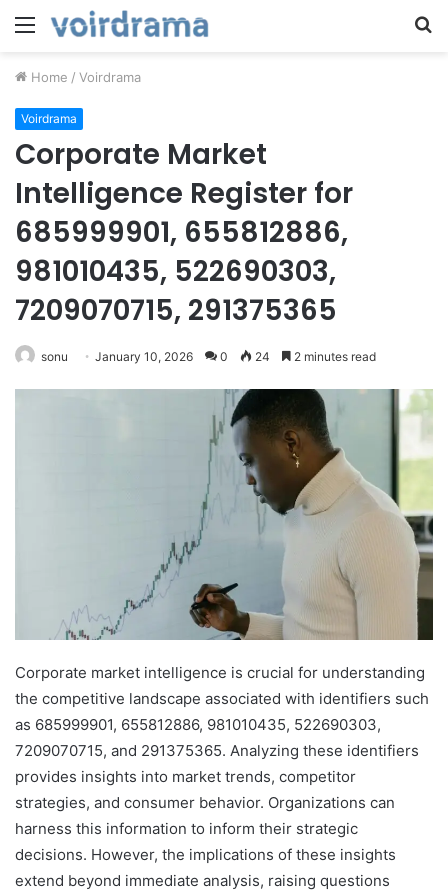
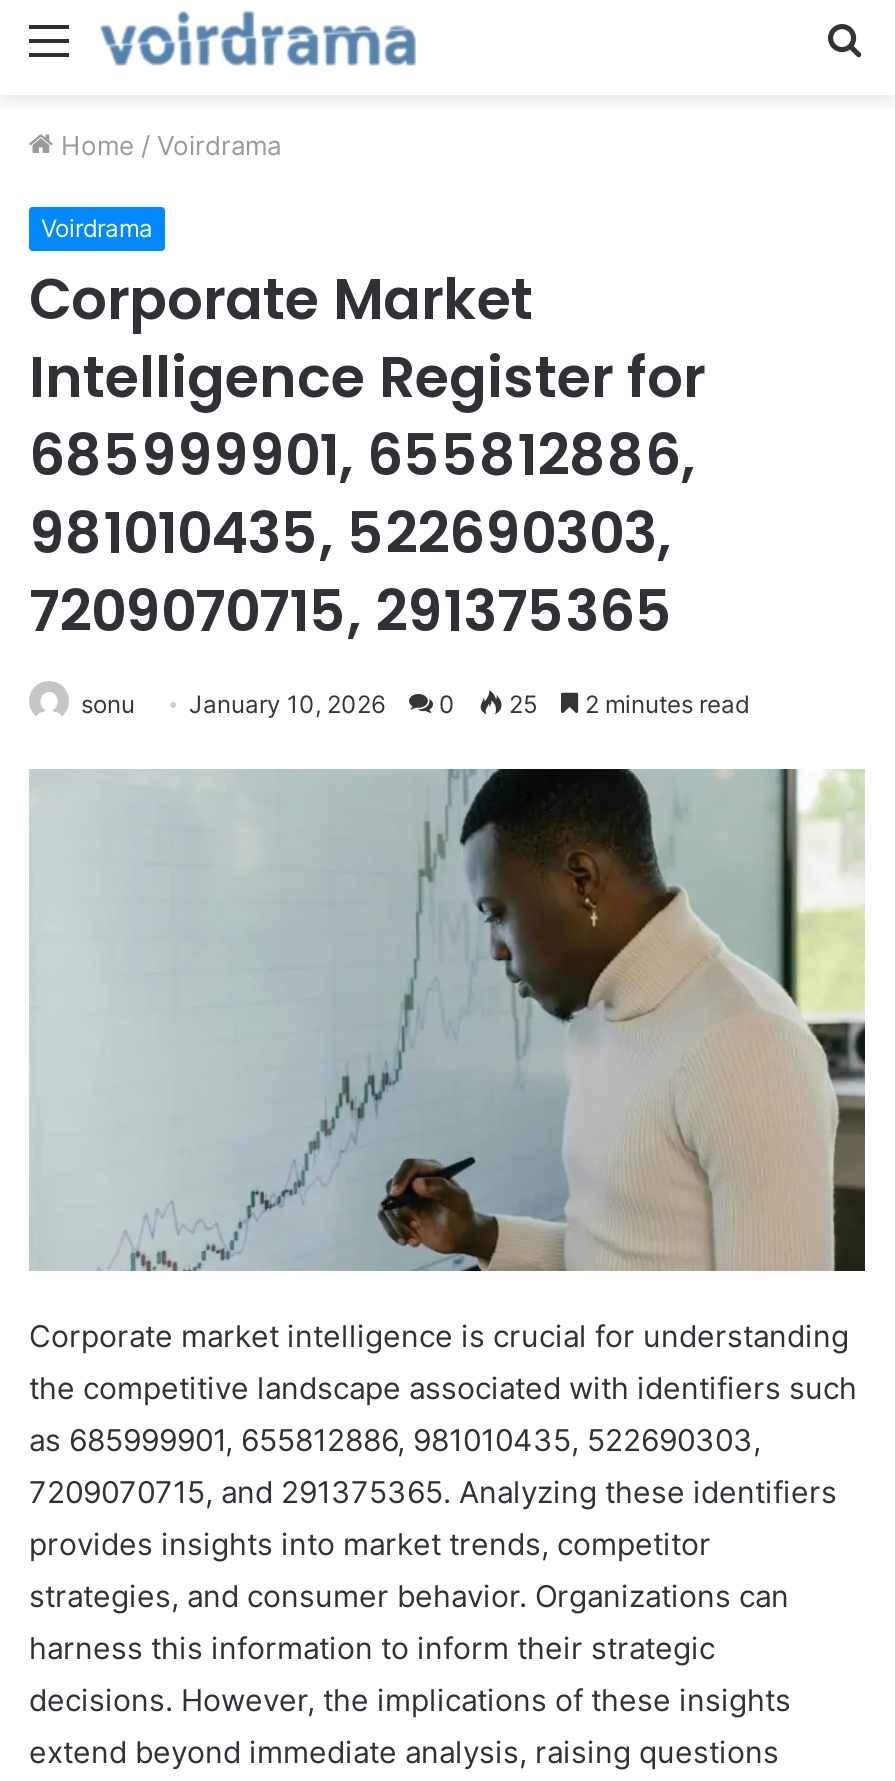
[41,348,376,363] sonu January 10, 2026 0 24 2 minutes read -> [81,688,749,718] sonu January 10, 2026 0 25 2 minutes read

